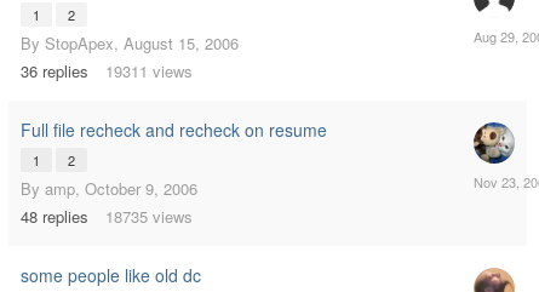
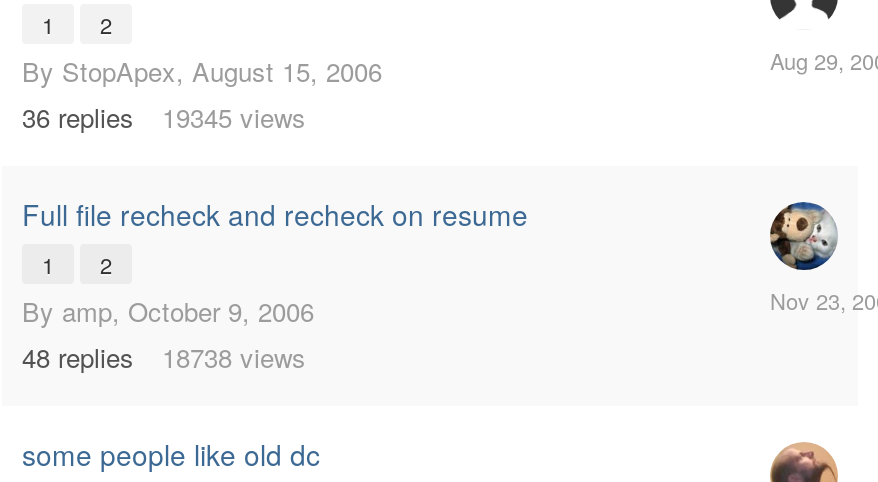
[21,59,193,82] 36 replies 19311 views -> [22,98,306,136] 36 replies 19345 views
[21,205,193,228] 48 replies 18735 views -> [22,338,306,376] 48 replies 18738 views

